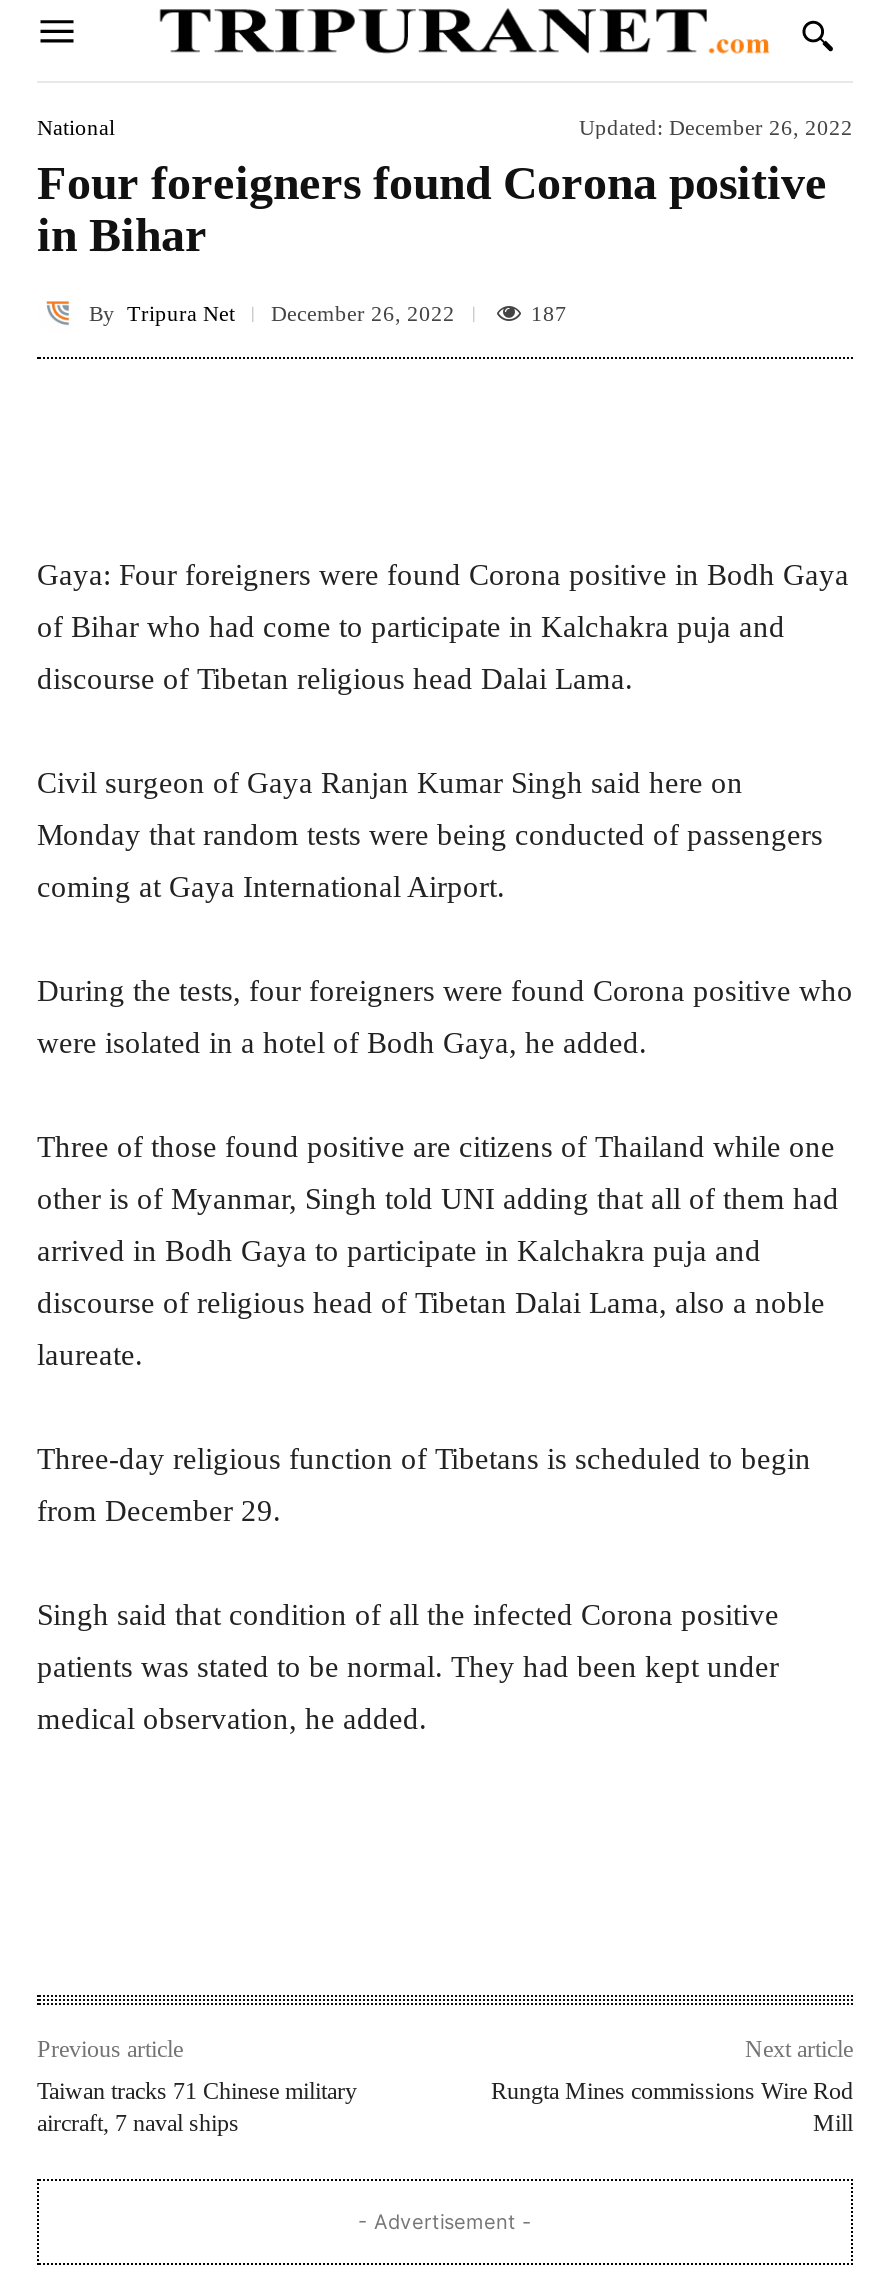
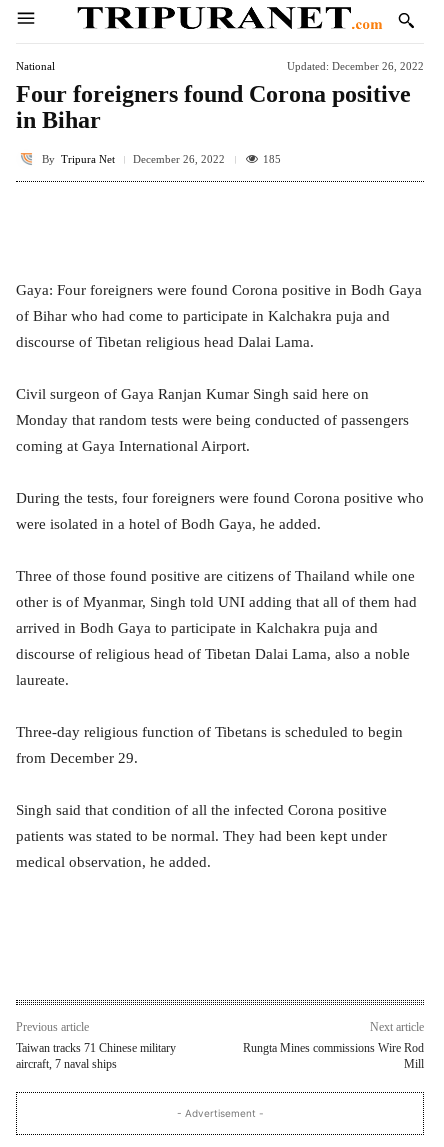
[531,301,567,325] 187 -> [263,153,281,165] 185

